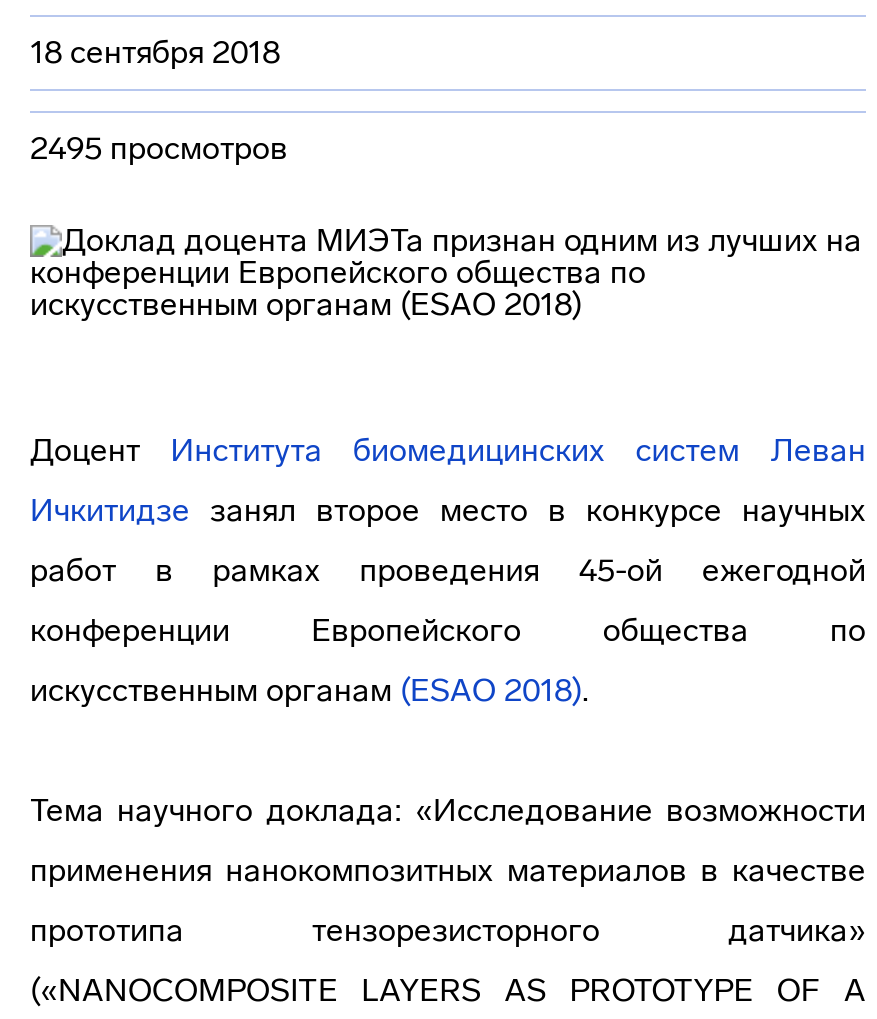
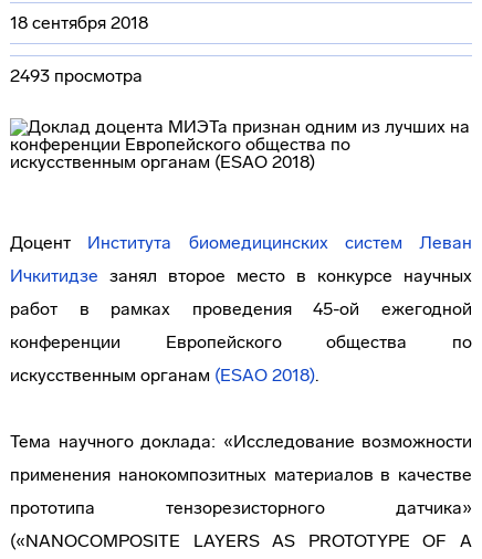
[30,129,288,167] 2495 просмотров -> [10,65,143,86] 2493 просмотра

